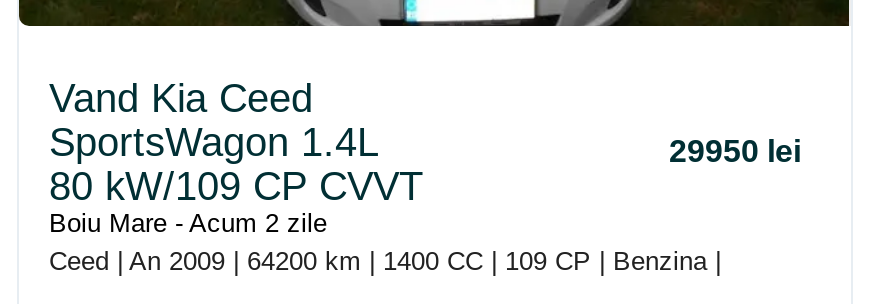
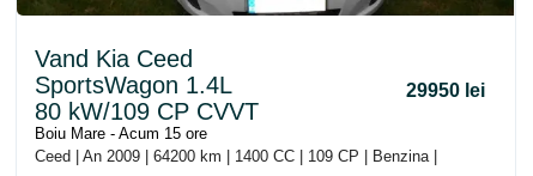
[49,208,327,238] Boiu Mare - Acum 2 zile -> [35,125,207,142] Boiu Mare - Acum 15 ore

